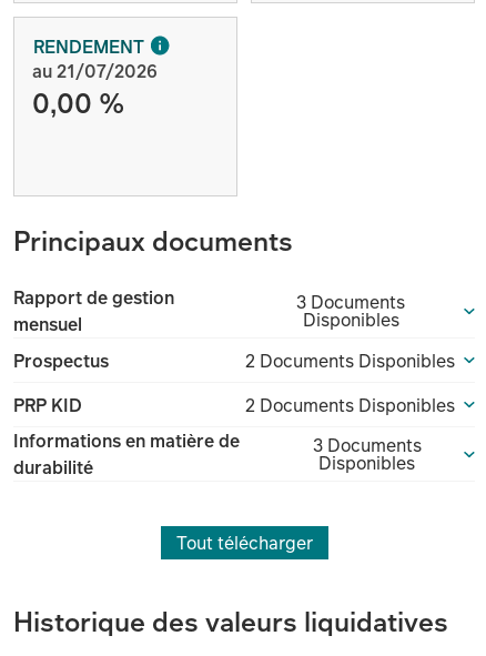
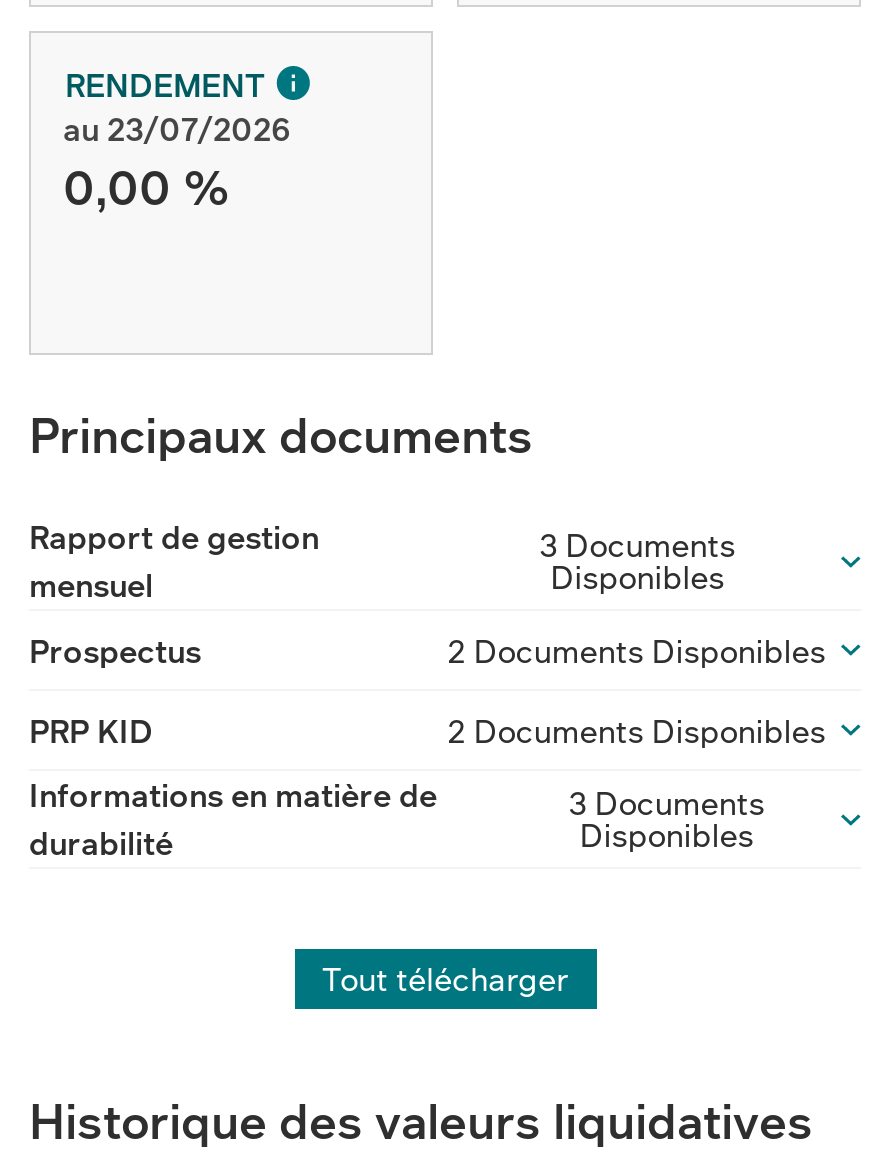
[32,59,158,83] au 21/07/2026 -> [63,107,291,151] au 23/07/2026

